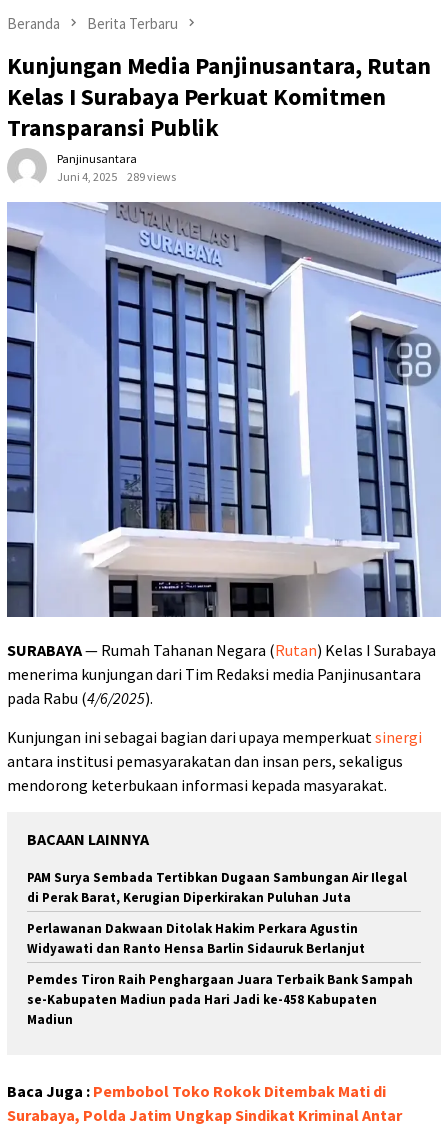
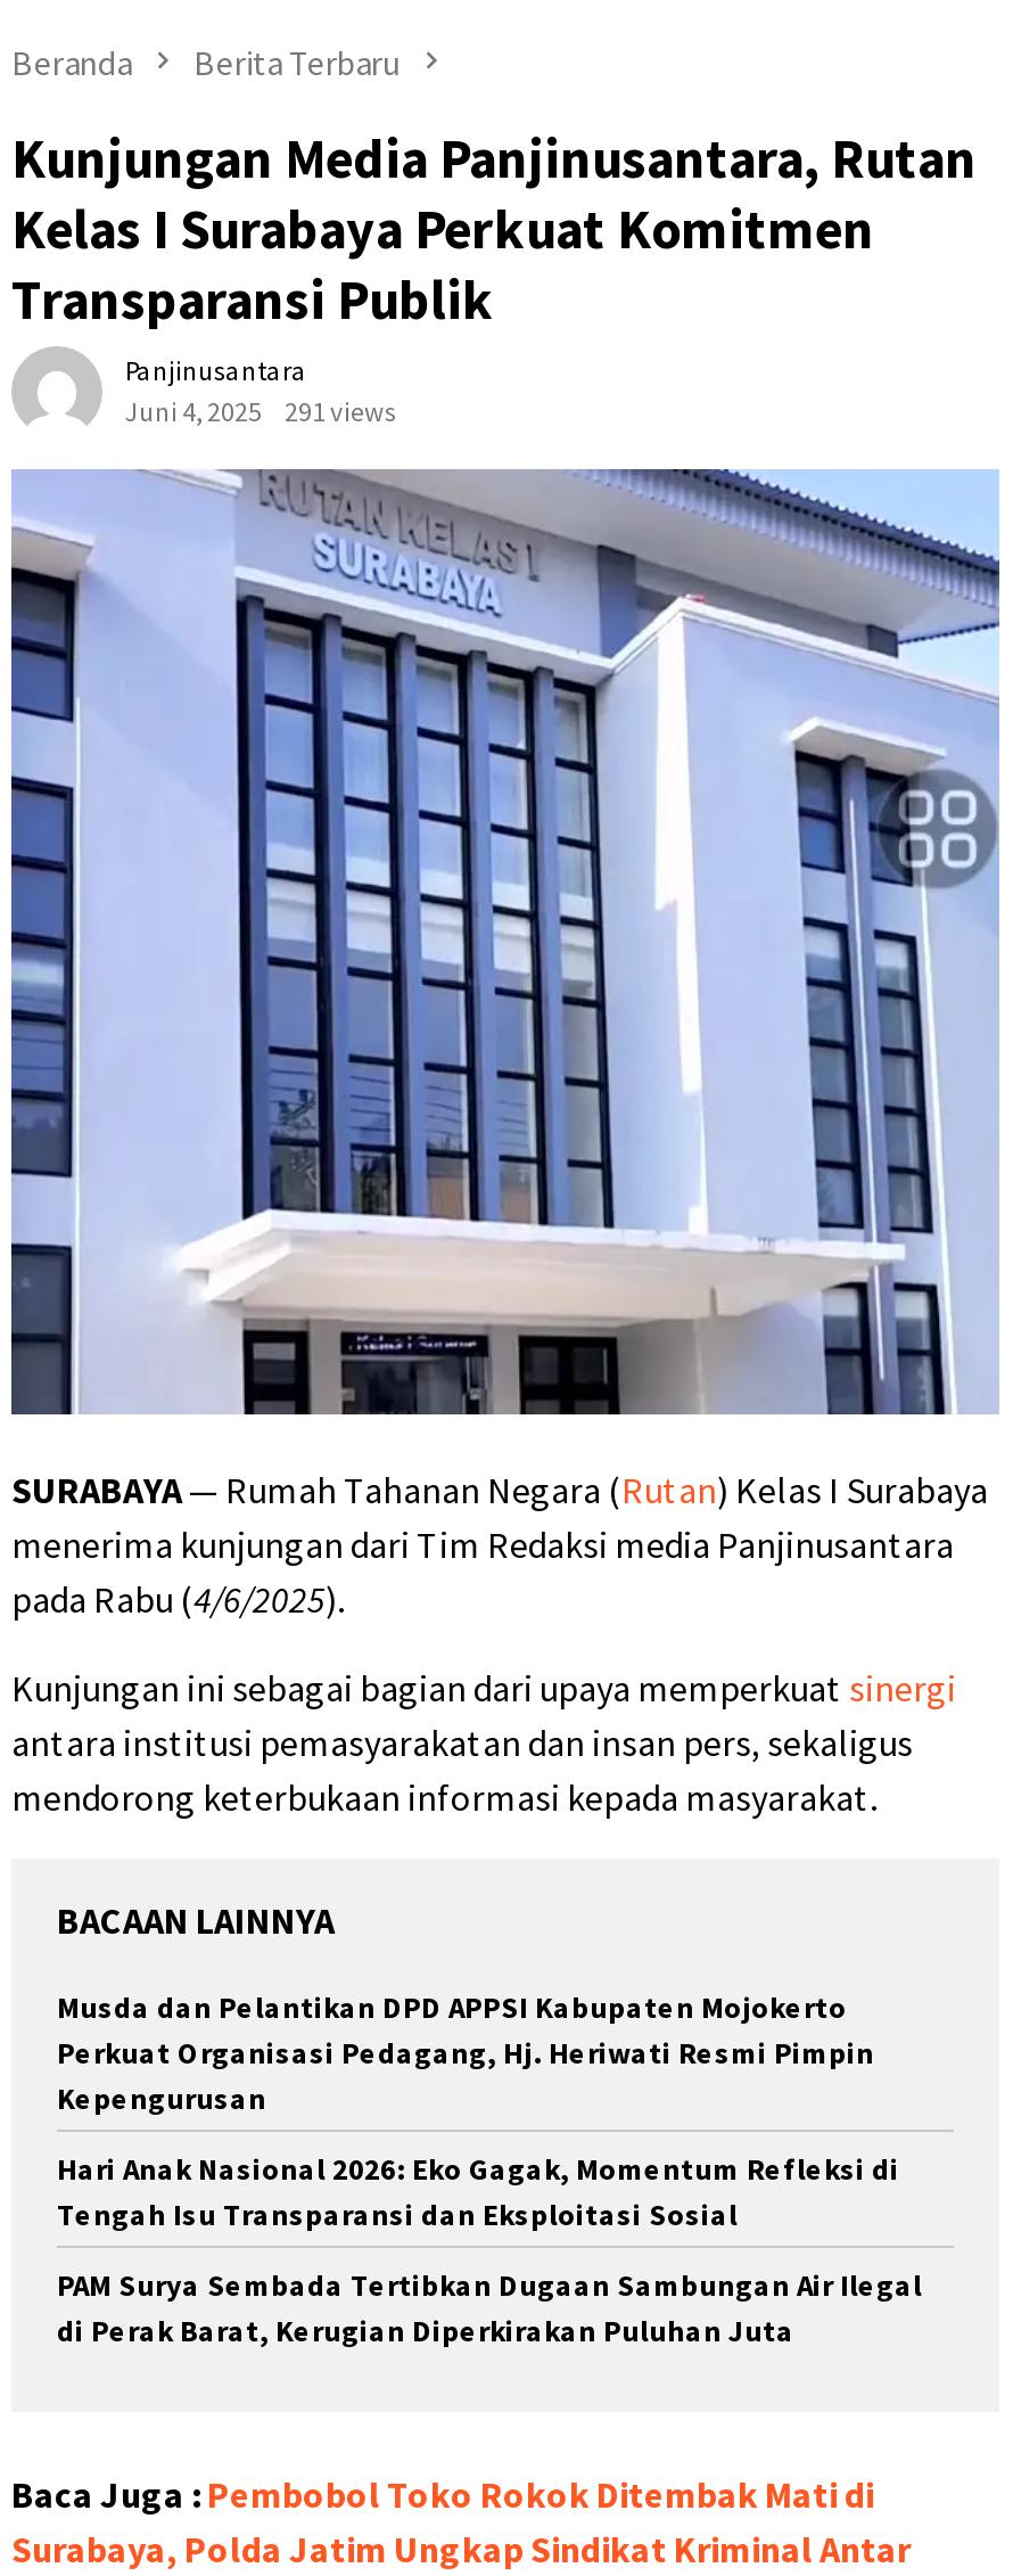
[57,169,176,184] Juni 4, 2025 289 views -> [125,395,396,429] Juni 4, 2025 291 views
none -> [57,1989,899,2235] Musda dan Pelantikan DPD APPSI Kabupaten Mojokerto | Perkuat Organisasi Pedagang, Hj. Heriwati Resmi Pimpin | Kepengurusan | Hari Anak Nasional 2026: Eko Gagak, Momentum Refleksi di | Tengah Isu Transparansi dan Eksploitasi Sosial
moved [27,869,407,906] -> [57,2267,922,2351]: PAM Surya Sembada Tertibkan Dugaan Sambungan Air Ilegal | di Perak Barat, Kerugian Diperkirakan Puluhan Juta
[27,920,413,1028] Perlawanan Dakwaan Ditolak Hakim Perkara Agustin | Widyawati dan Ranto Hensa Barlin Sidauruk Berlanjut | Pemdes Tiron Raih Penghargaan Juara Terbaik Bank Sampah | se-Kabupaten Madiun pada Hari Jadi ke-458 Kabupaten | Madiun -> none

